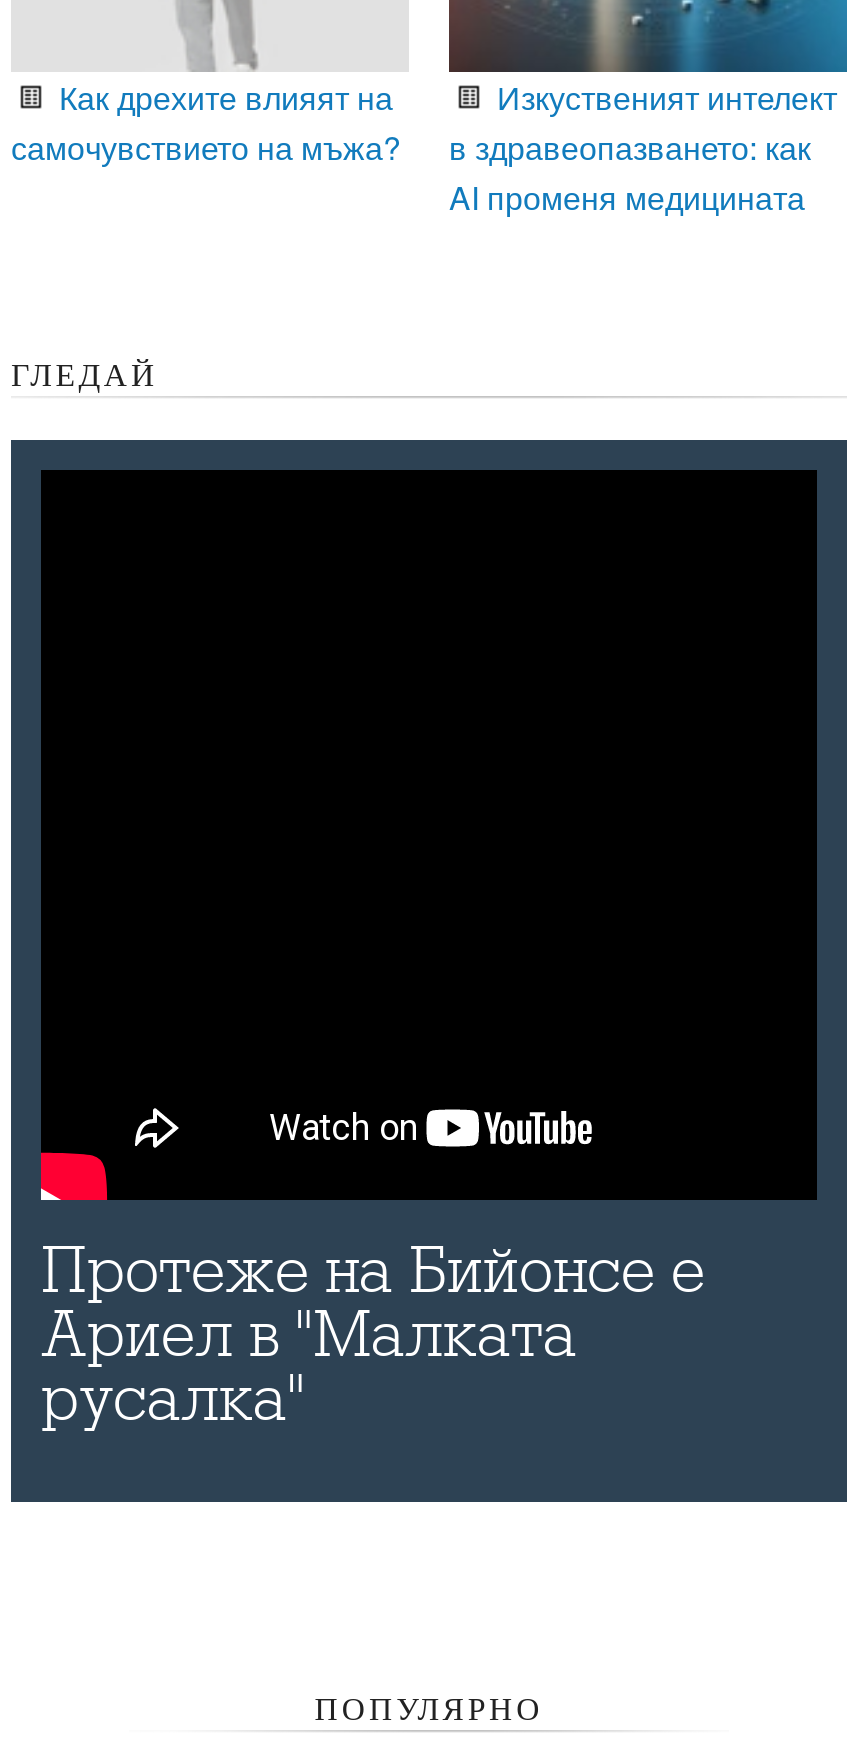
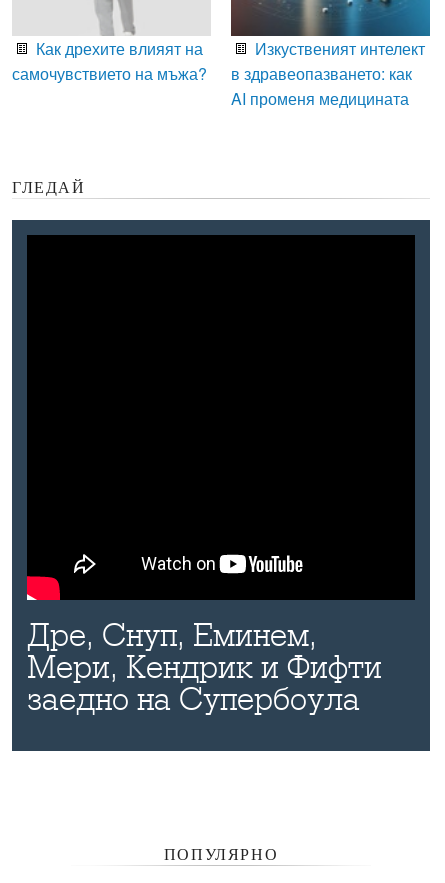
[41,1235,705,1437] Протеже на Бийонсе е | Ариел в "Малката | русалка" -> [27,617,382,718] Дре, Снуп, Еминем, | Мери, Кендрик и Фифти | заедно на Супербоула

